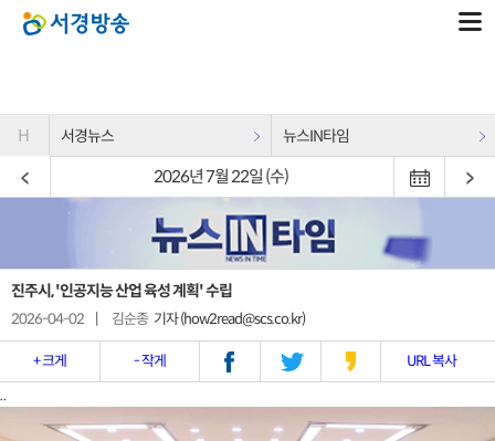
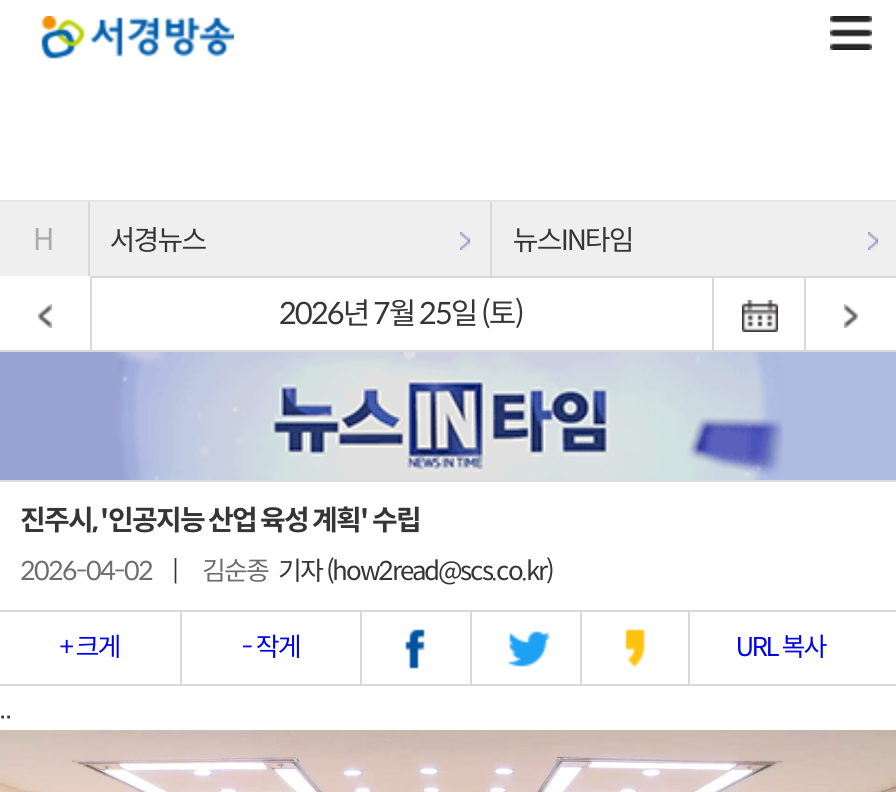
[154,166,289,187] 2026년 7월 22일 (수) -> [279,295,523,333] 2026년 7월 25일 (토)

